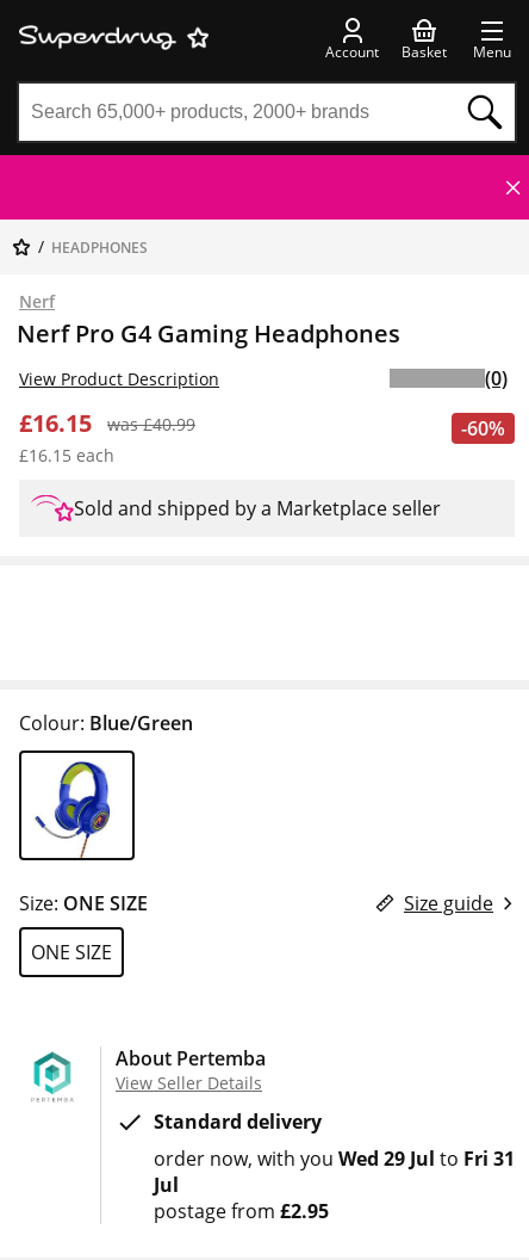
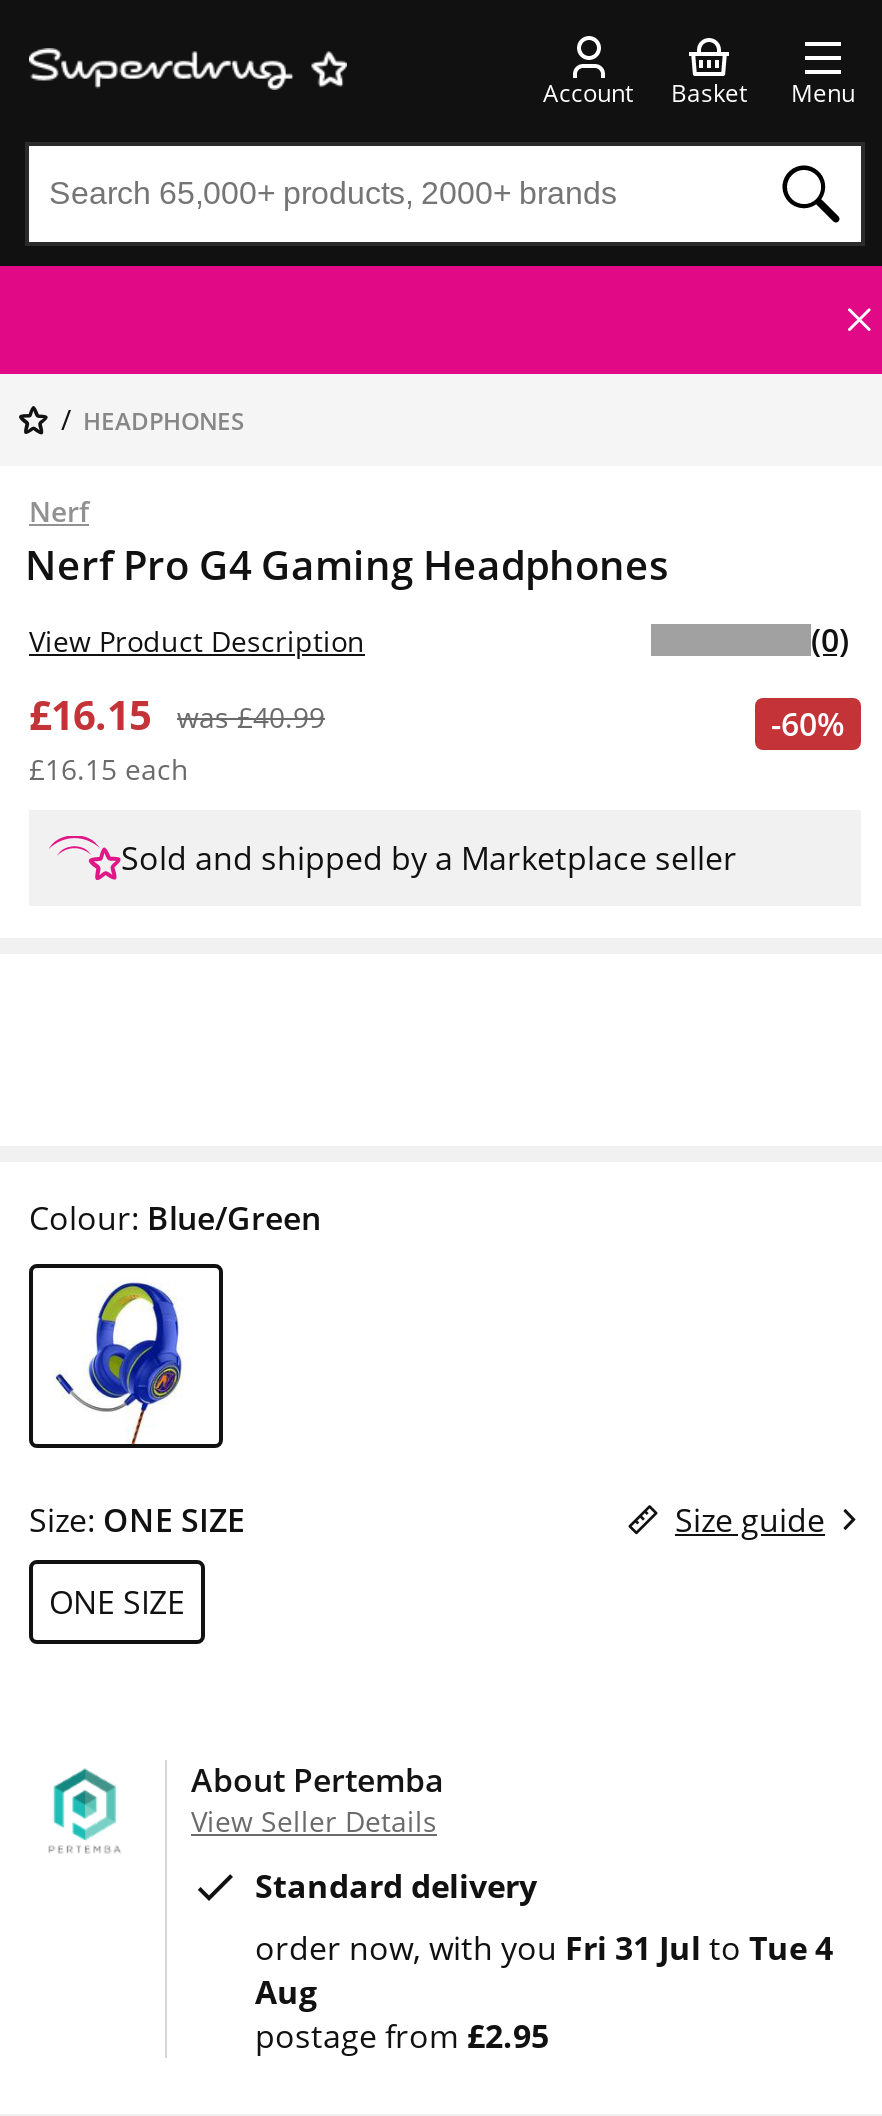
[154,1145,515,1198] order now with you Wed 29 Jul to Fri 31 | Jul -> [255,1926,833,2014] order now with you Fri 31 Jul to Tue 4 | Aug

